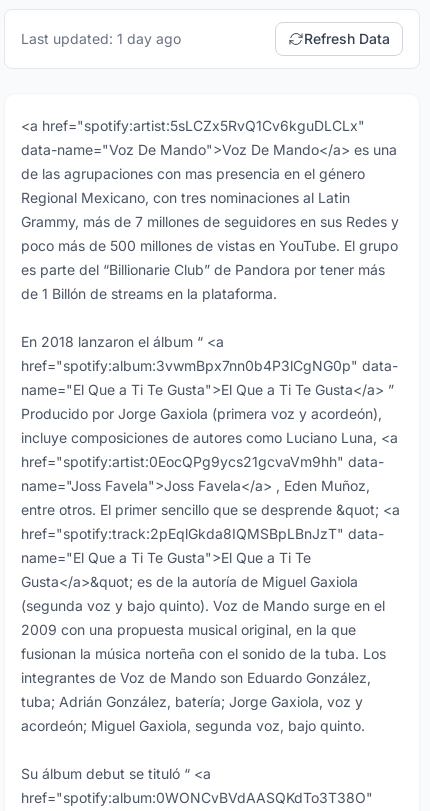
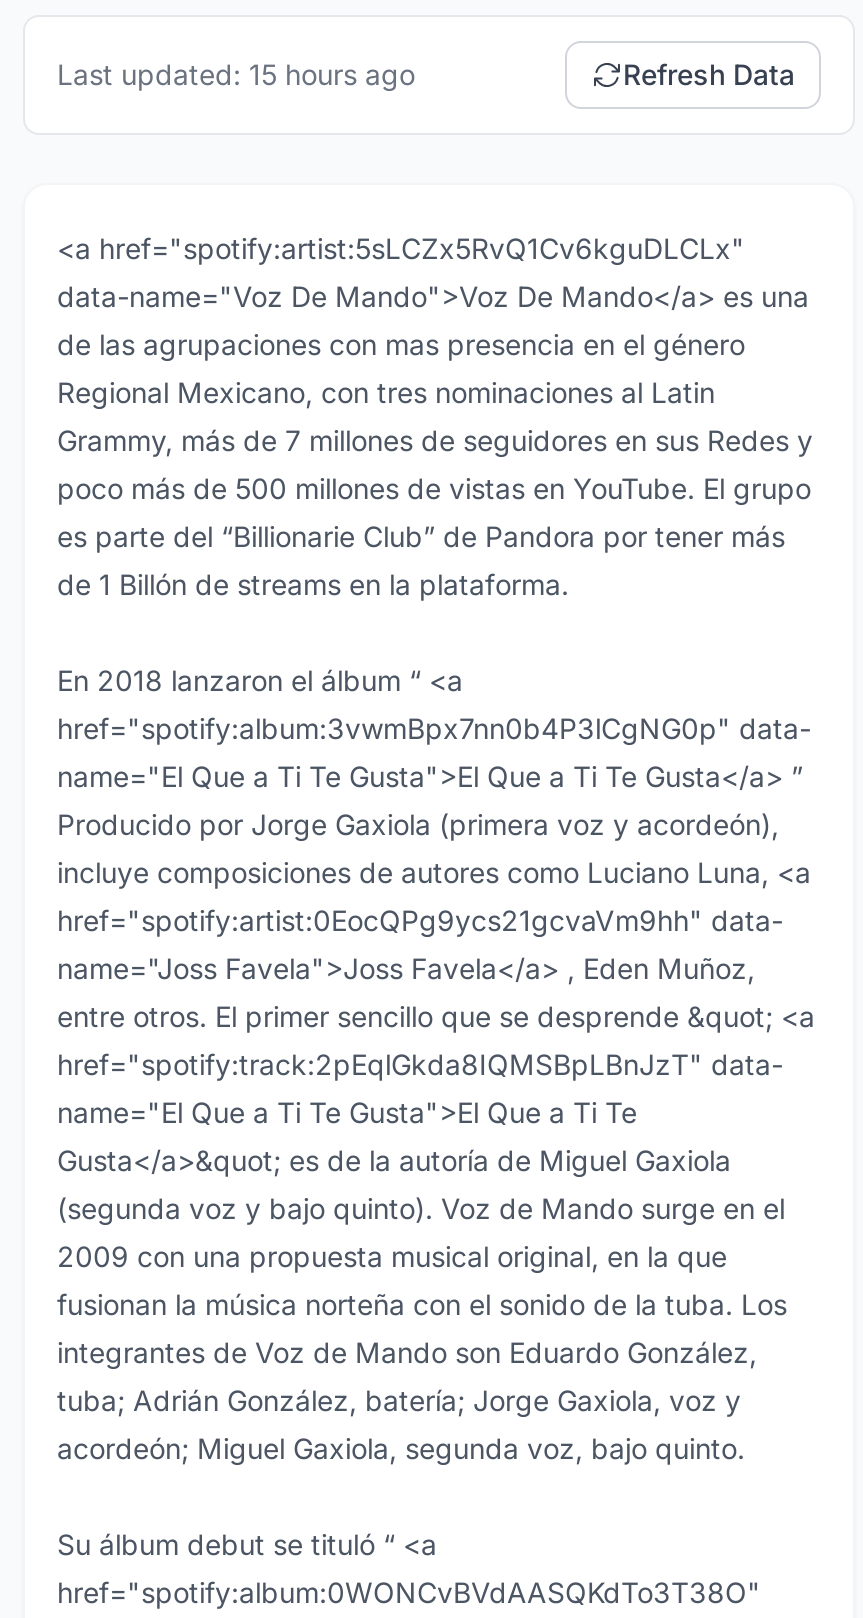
[21,30,181,47] Last updated: 1 day ago -> [57,57,415,91] Last updated: 15 hours ago

